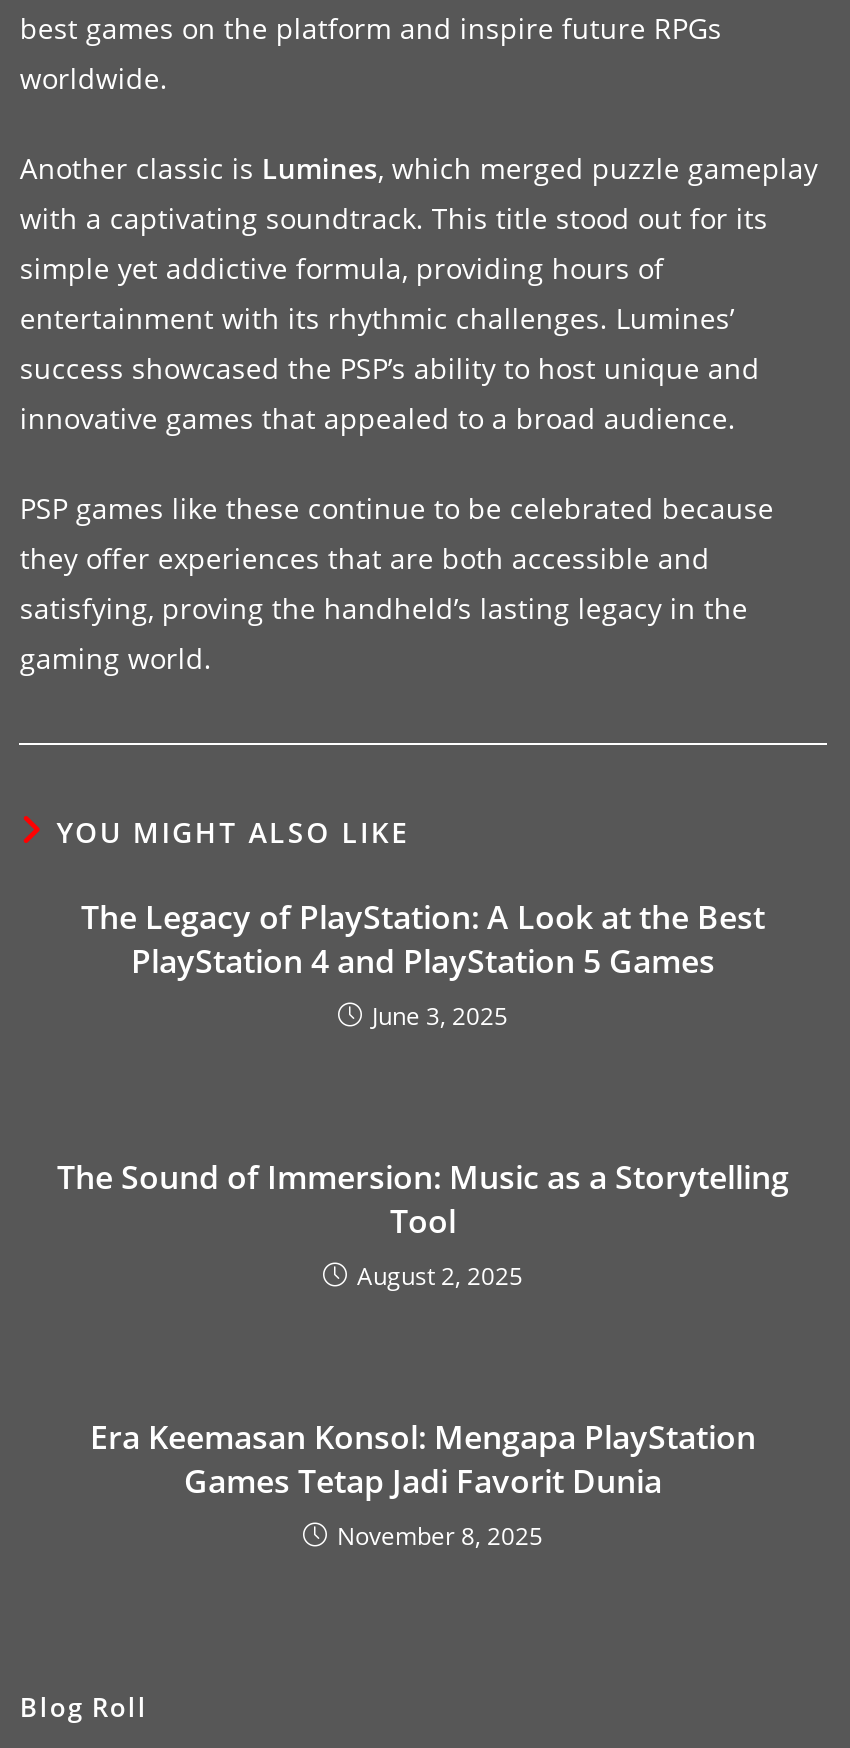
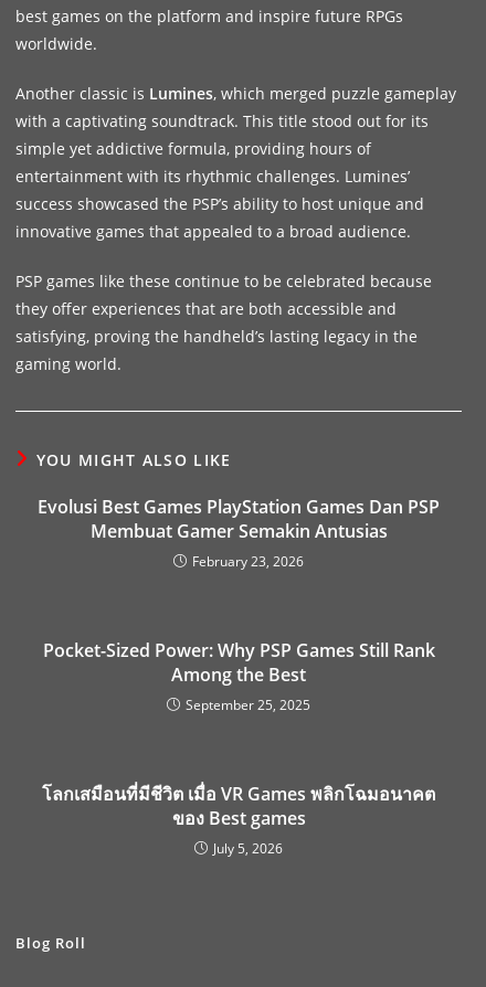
[81,895,765,1033] The Legacy of PlayStation: A Look at the Best | PlayStation 4 and PlayStation 5 Games | June 3, 2025 -> [38,494,440,571] Evolusi Best Games PlayStation Games Dan PSP | Membuat Gamer Semakin Antusias | February 23, 2026
[57,1155,789,1293] The Sound of Immersion: Music as a Storytelling | Tool | August 2, 2025 -> [43,638,435,714] Pocket-Sized Power: Why PSP Games Still Rank | Among the Best | September 25, 2025
[90,1415,756,1553] Era Keemasan Konsol: Mengapa PlayStation | Games Tetap Jadi Favorit Dunia | November 8, 2025 -> [42,781,435,858] โลกเสมือนที่มีชีวิต เมื่อ VR Games พลิกโฉมอนาคต | ของ Best games | July 5, 2026

